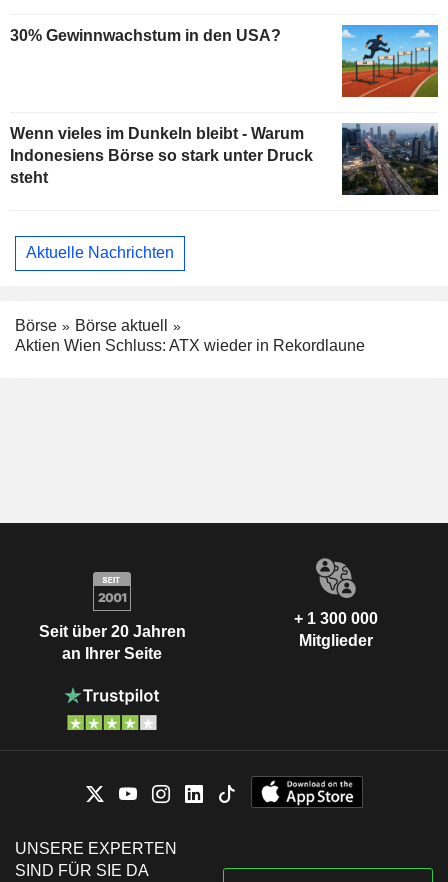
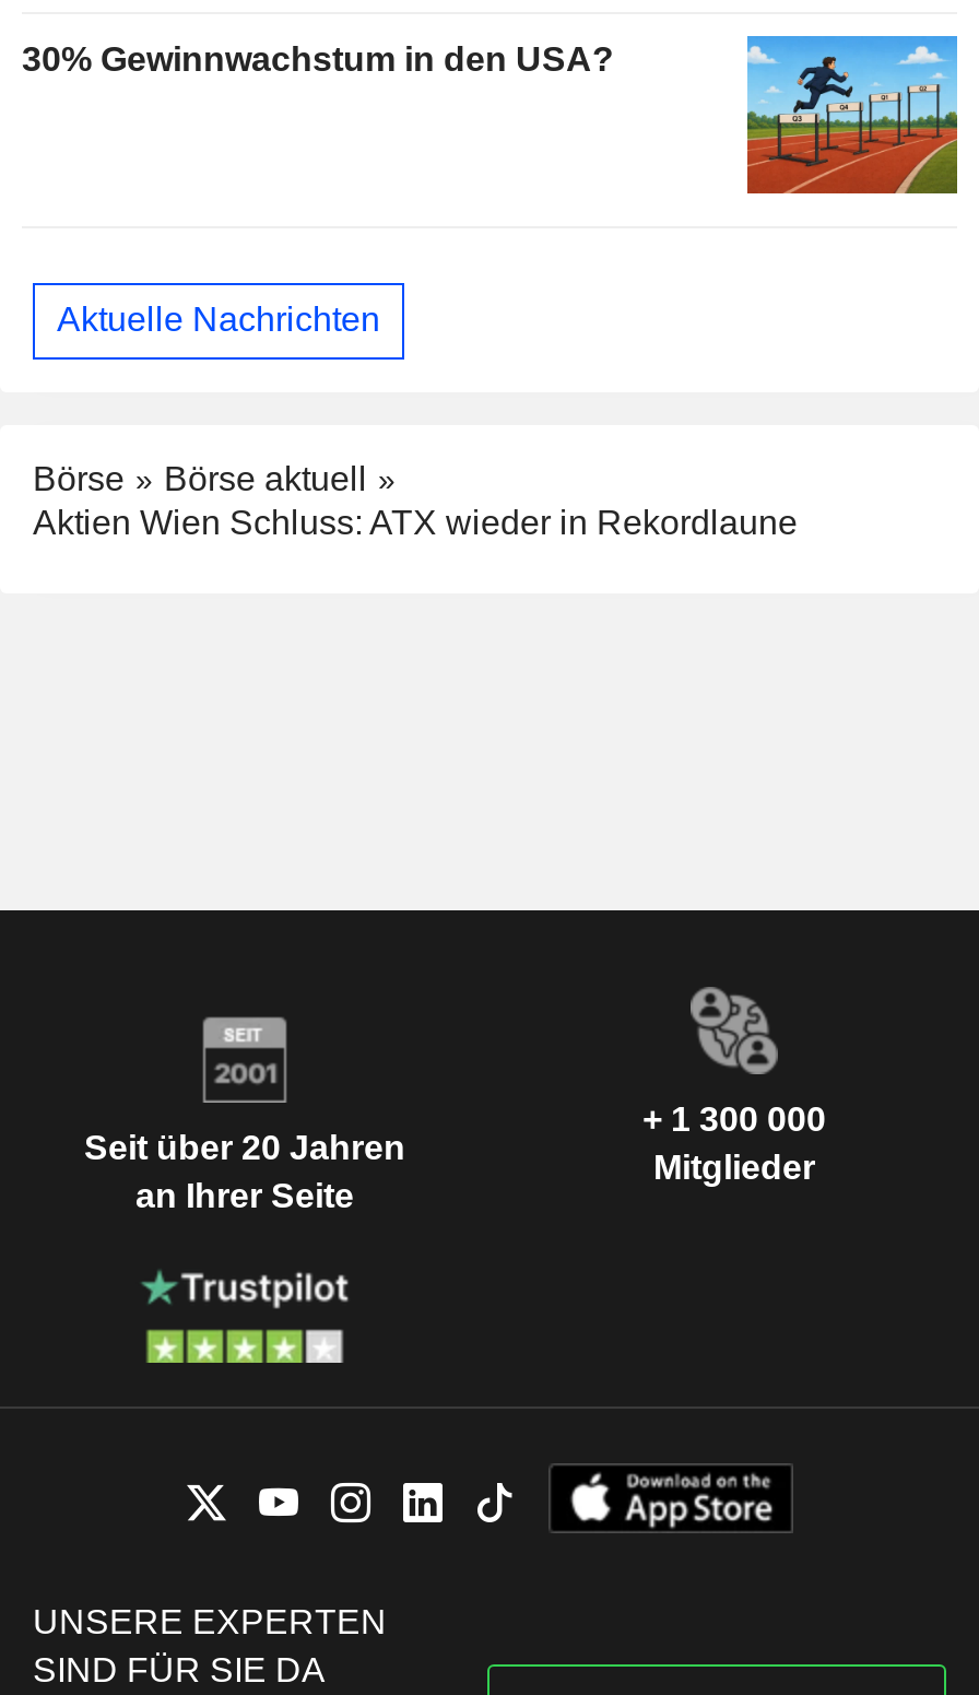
[10,123,439,196] [image] | Wenn vieles im Dunkeln bleibt - Warum | Indonesiens Börse so stark unter Druck | steht -> none

